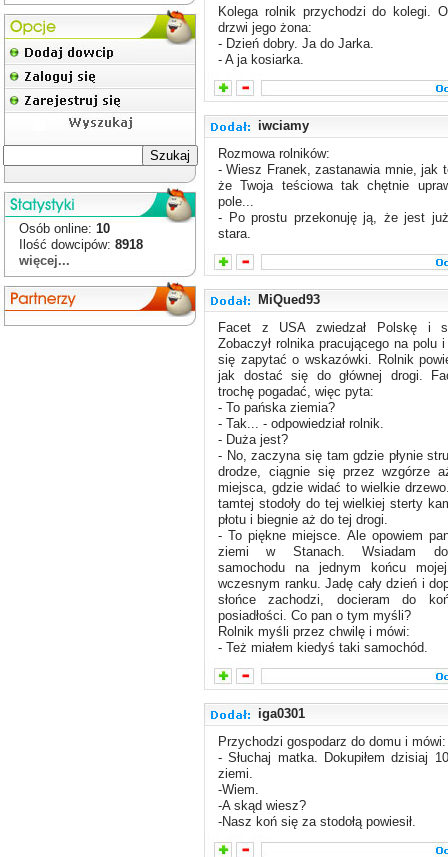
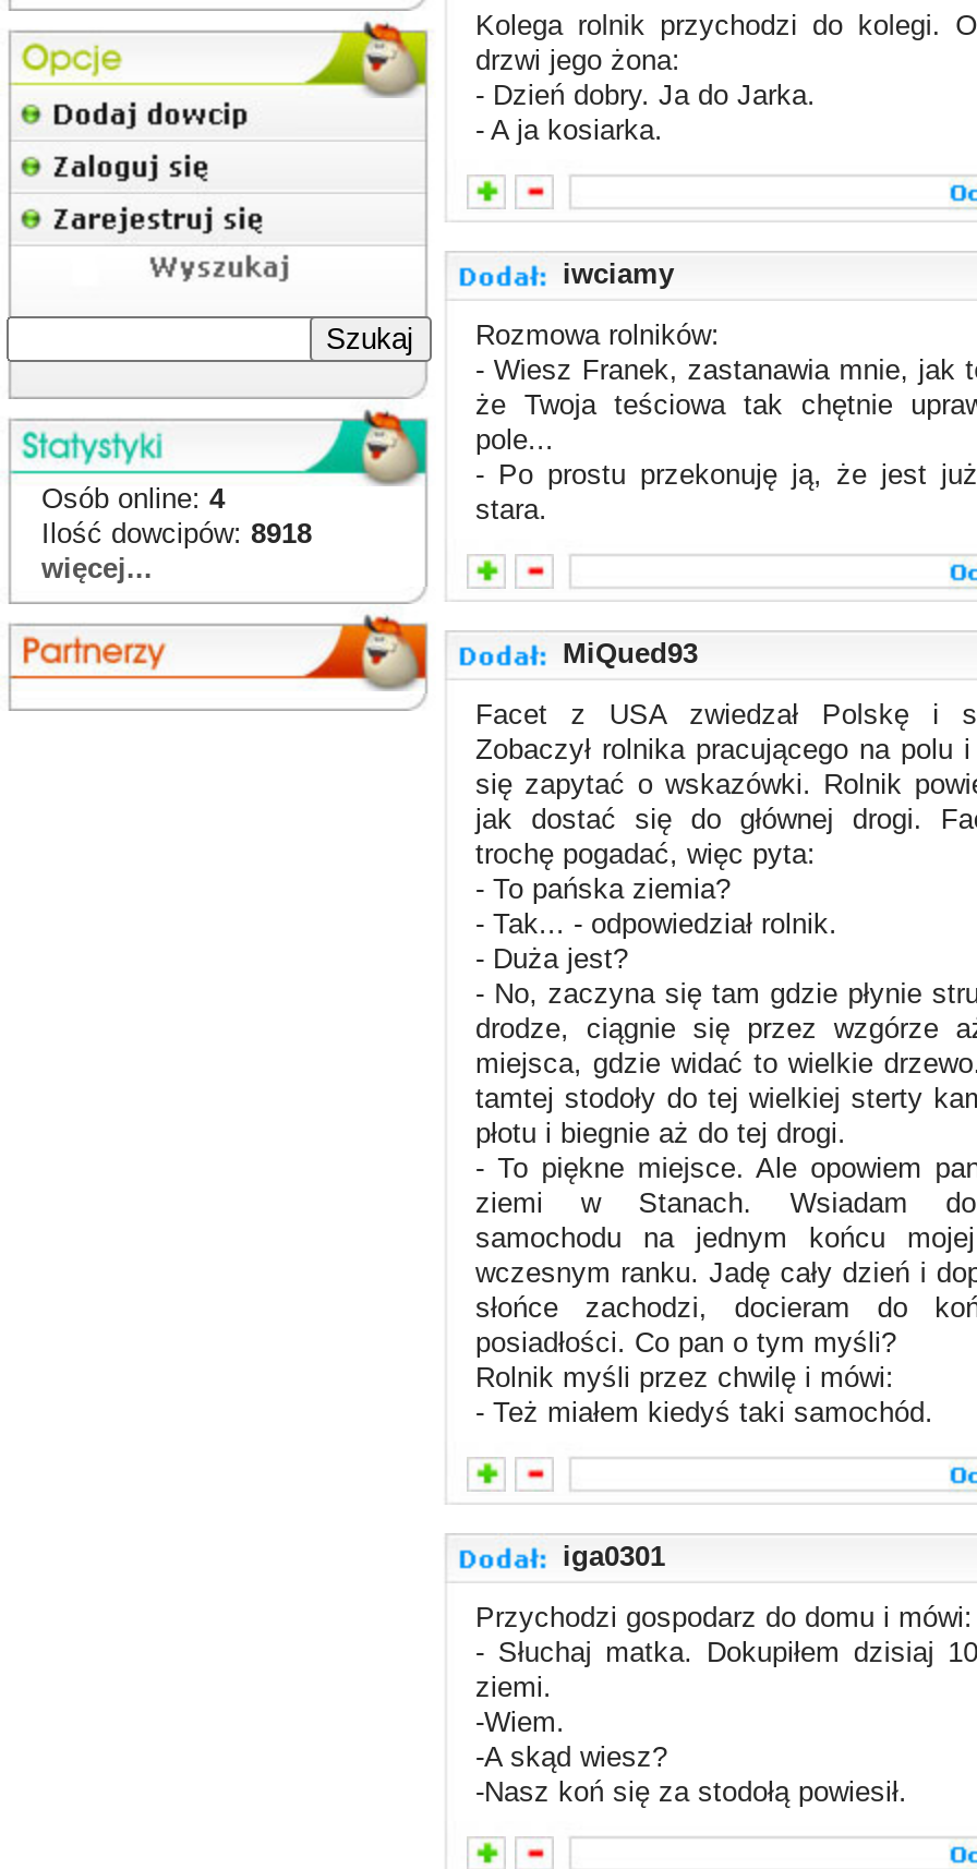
[19,221,110,236] Osób online: 10 -> [41,482,225,515] Osób online: 4

